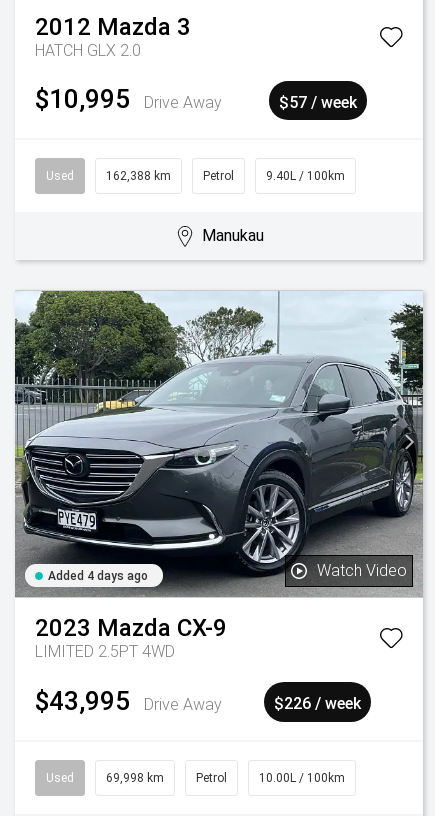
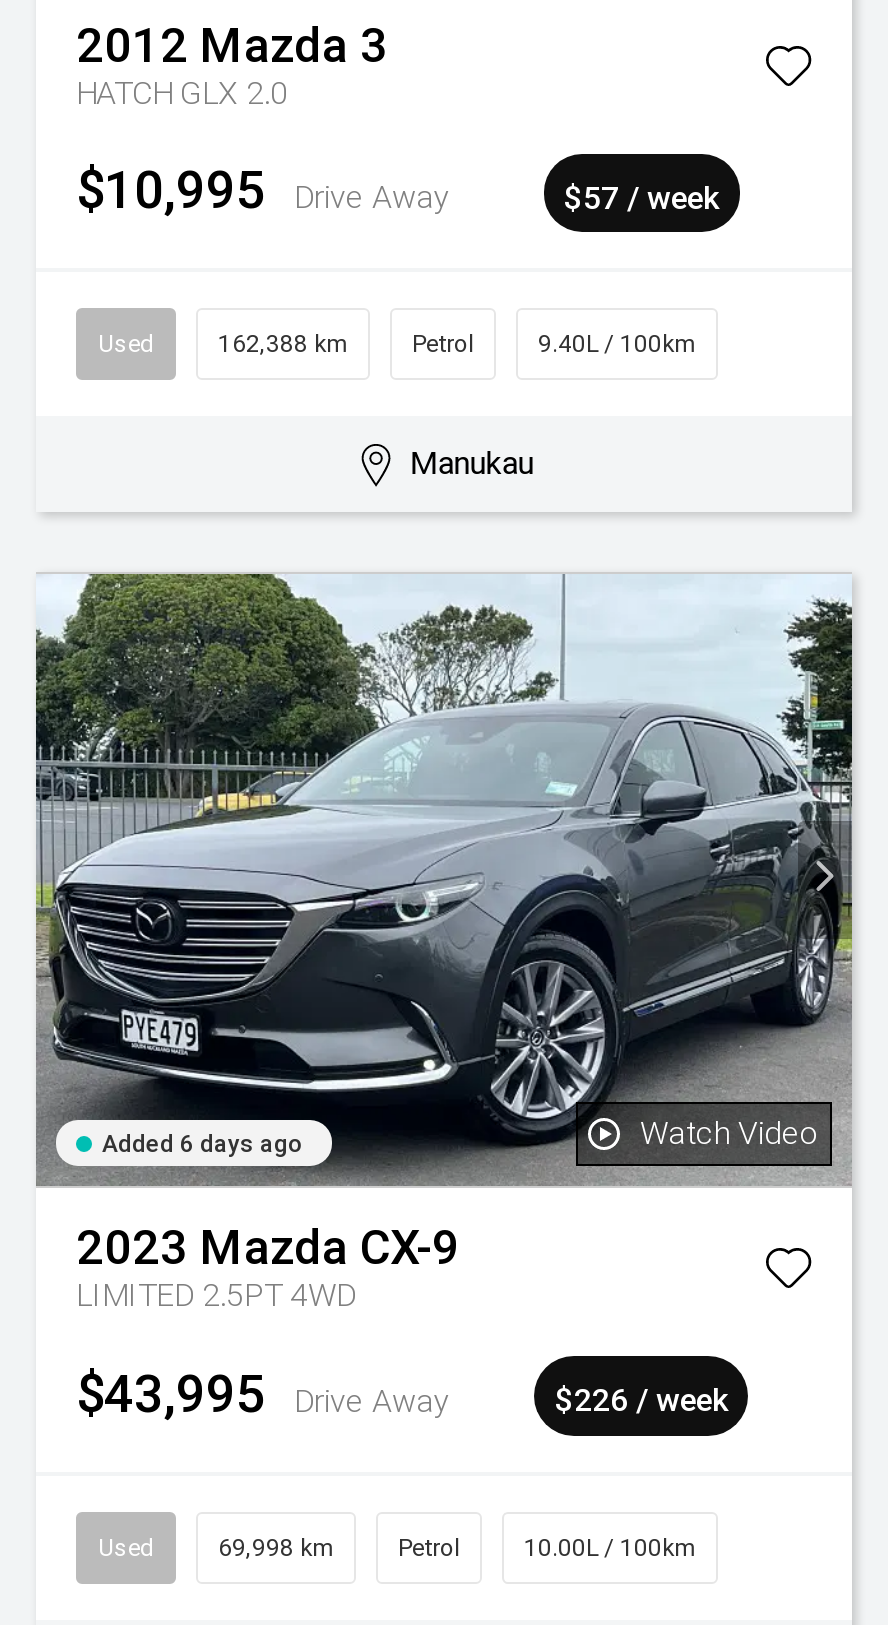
[48,569,148,583] Added 4 days ago -> [102,1131,302,1159] Added 6 days ago

